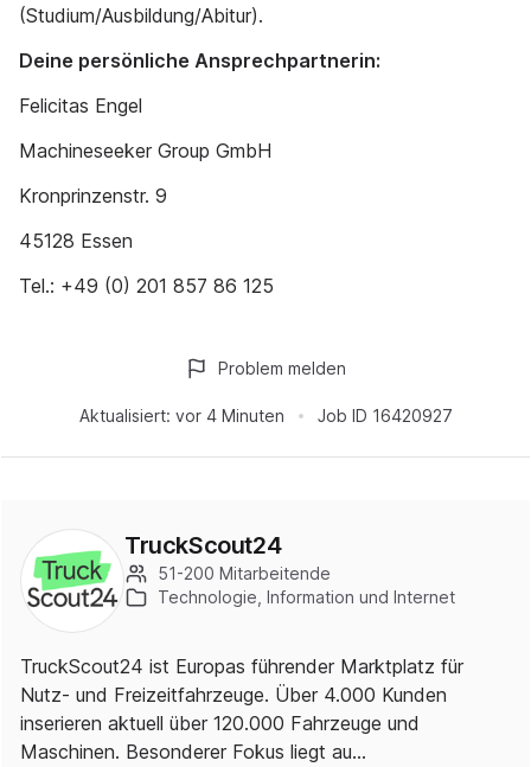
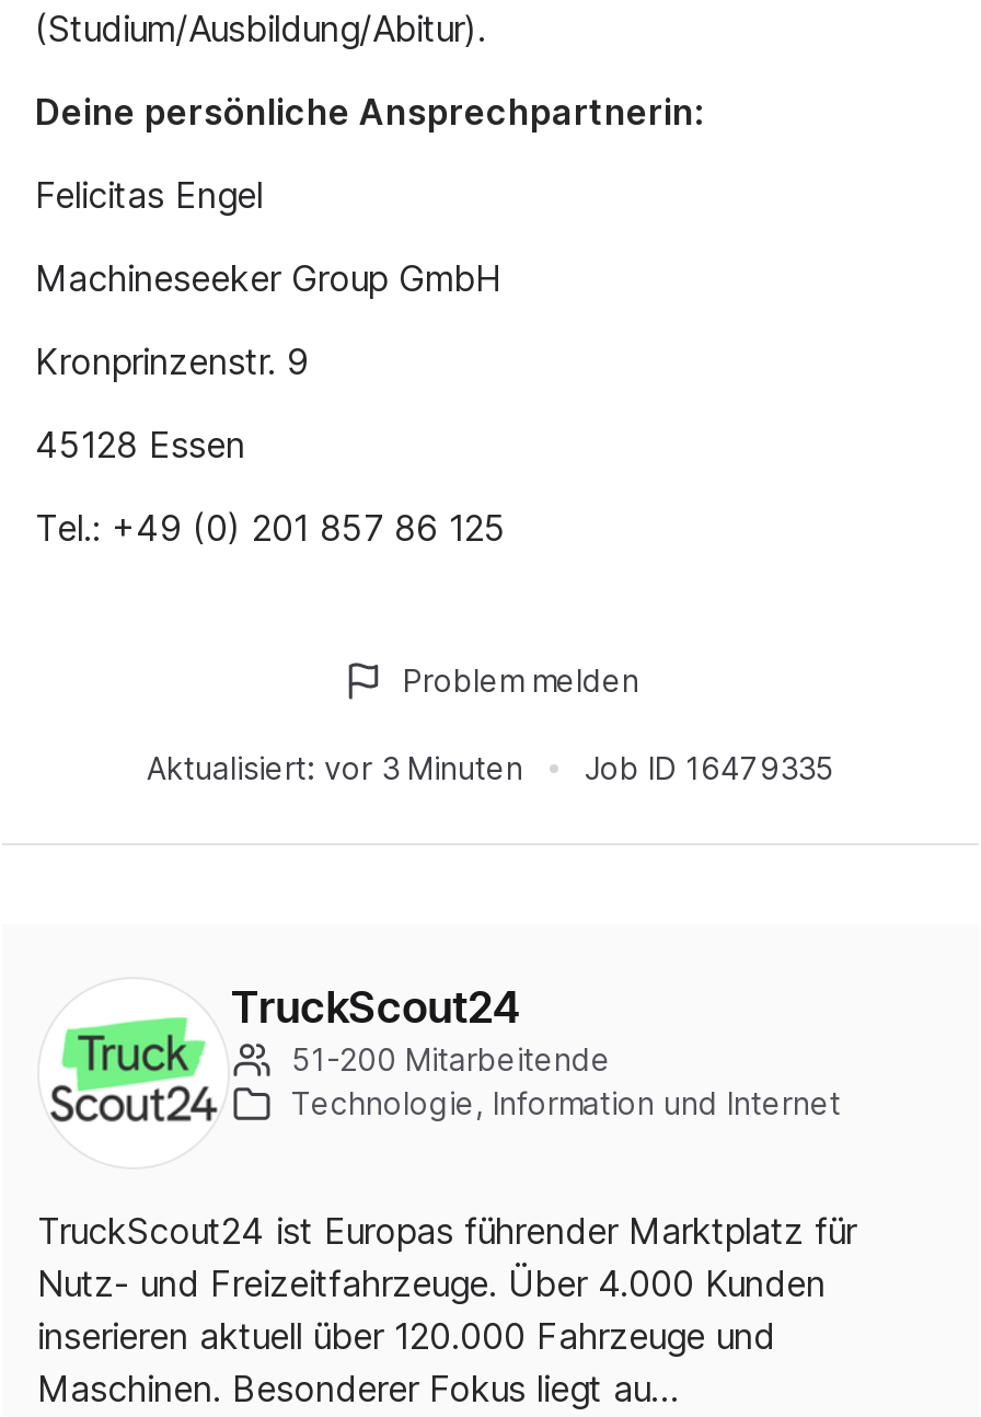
[79,405,284,426] Aktualisiert: vor 4 Minuten -> [147,749,523,786] Aktualisiert: vor 3 Minuten
[317,405,452,426] Job ID 16420927 -> [585,749,834,786] Job ID 16479335

